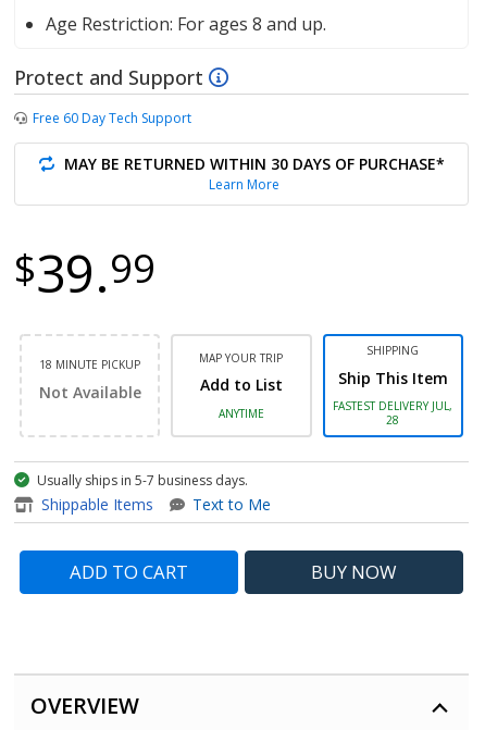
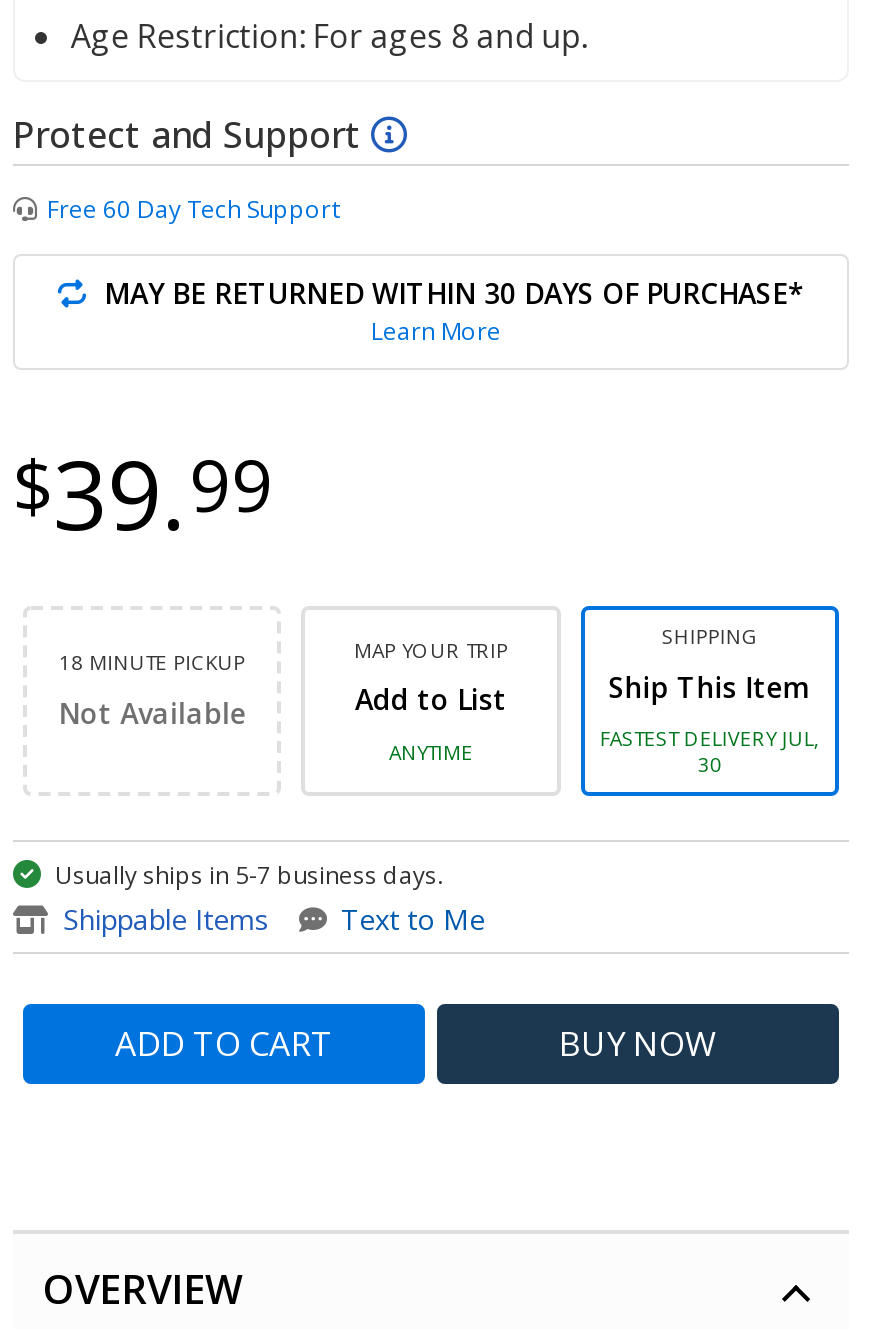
[386,413,399,428] 28 -> [698,751,722,779] 30

